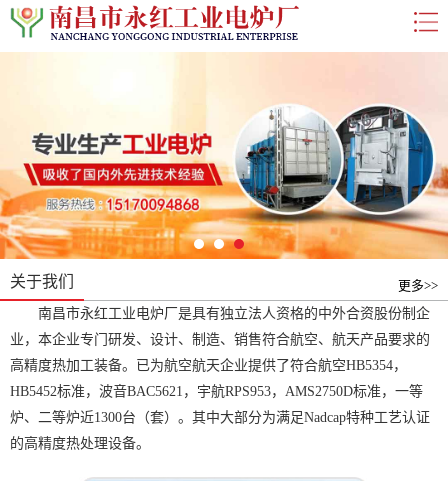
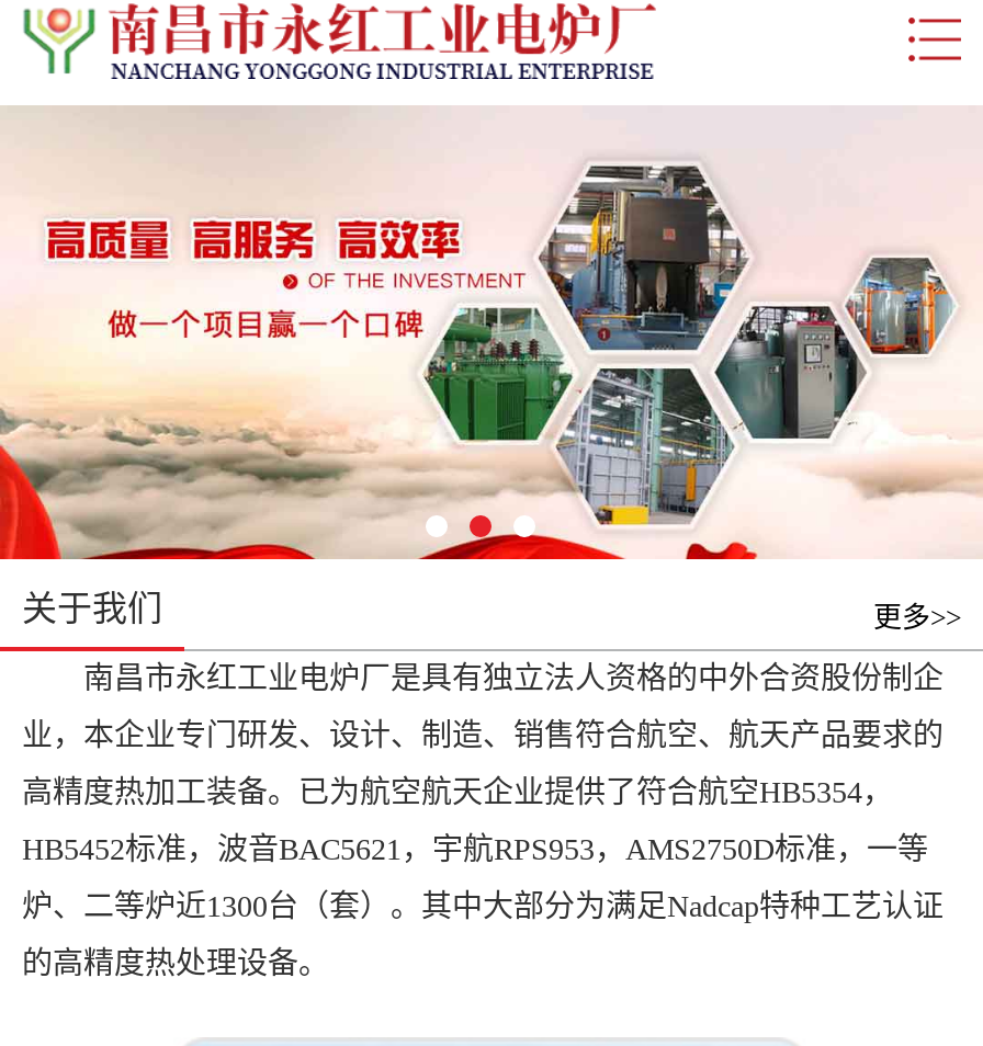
[3,53,445,260] [image] -> [7,105,976,561] [image]

